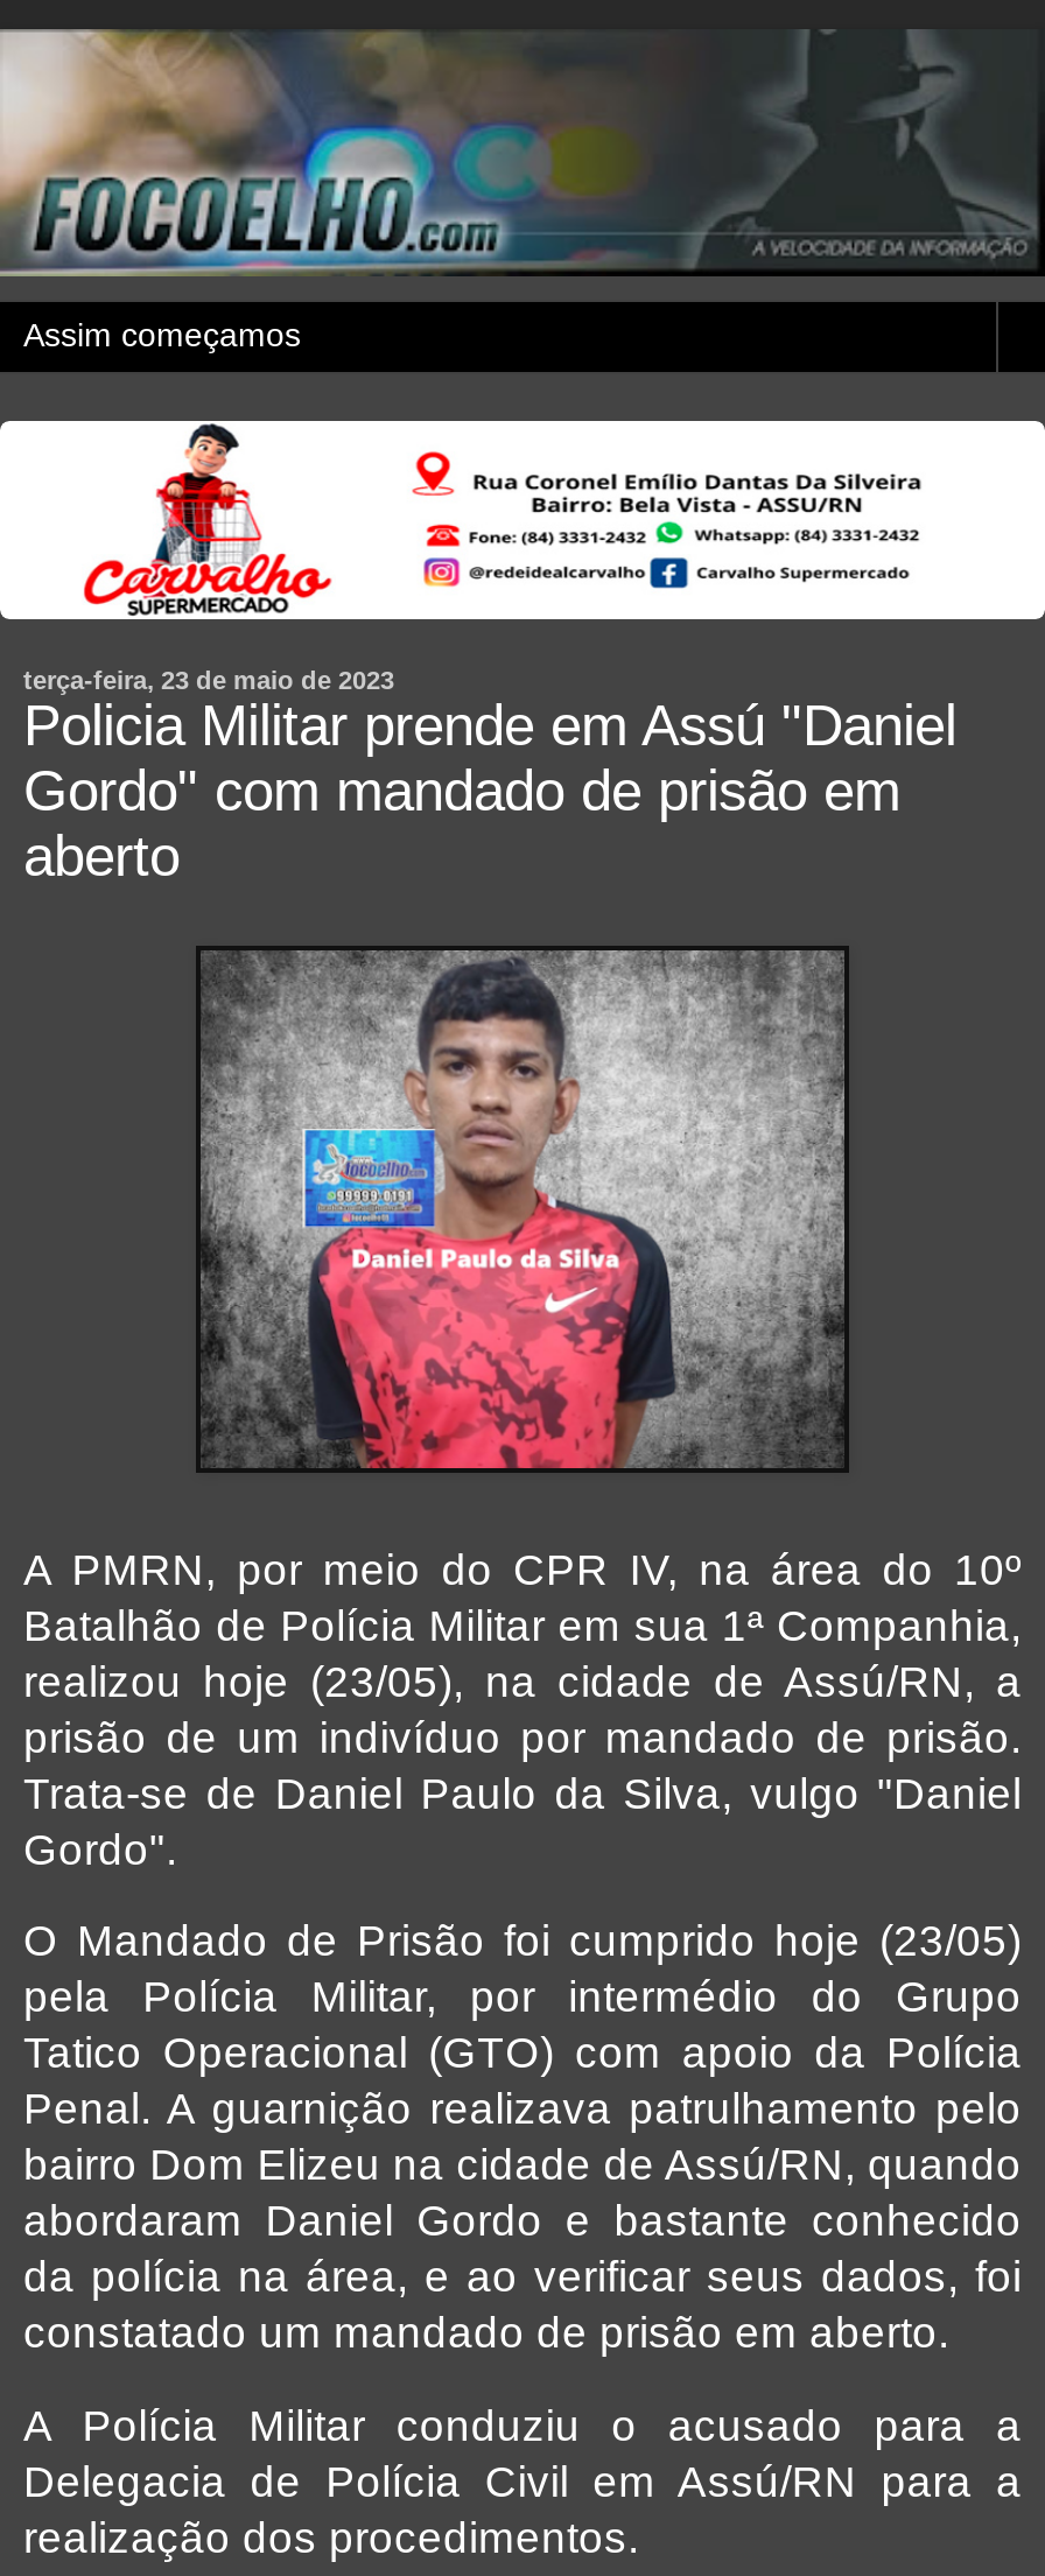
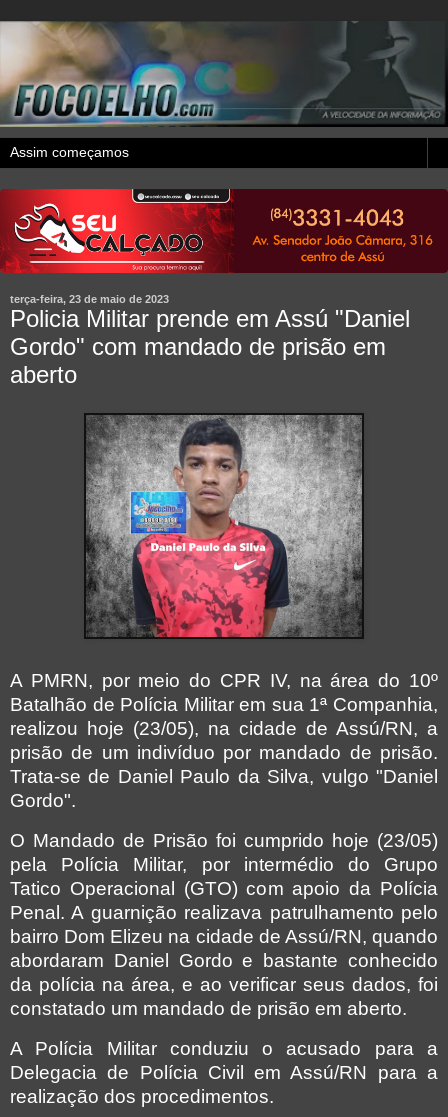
[7,419,1038,622] [image] -> [3,188,445,274] [image]

